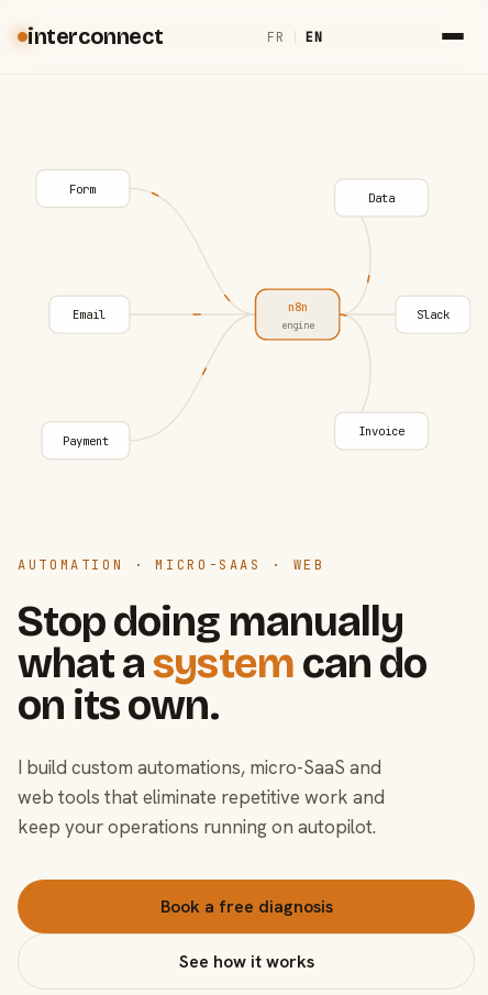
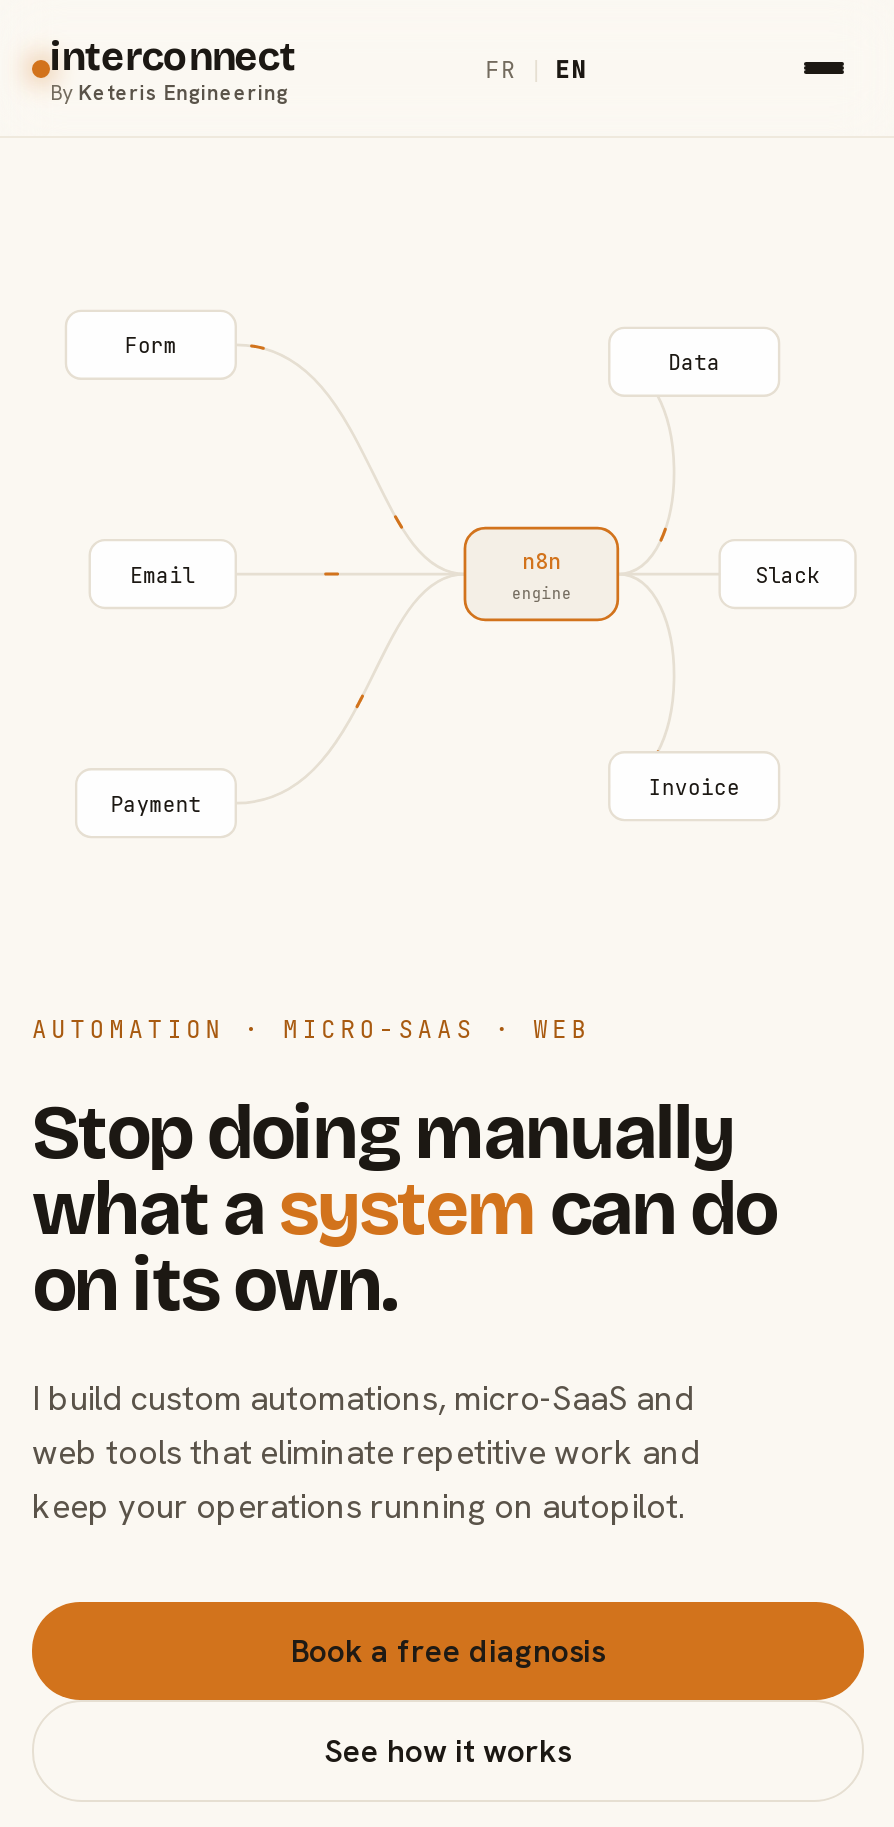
none -> [50,77,289,105] By Keteris Engineering

